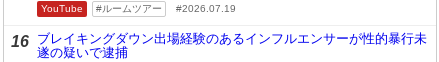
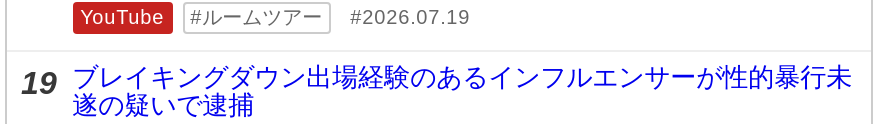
[11,31,427,50] 16 ブレイキングダウン出場経験のあるインフルエンサーが性的暴行未 -> [21,62,852,100] 19 ブレイキングダウン出場経験のあるインフルエンサーが性的暴行未

